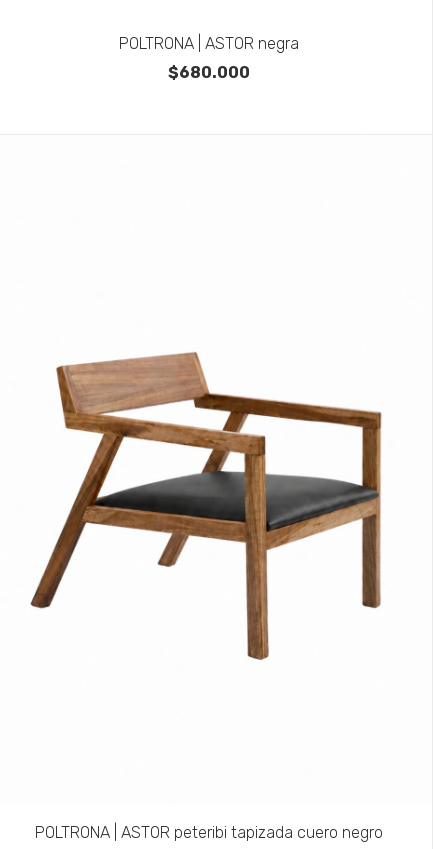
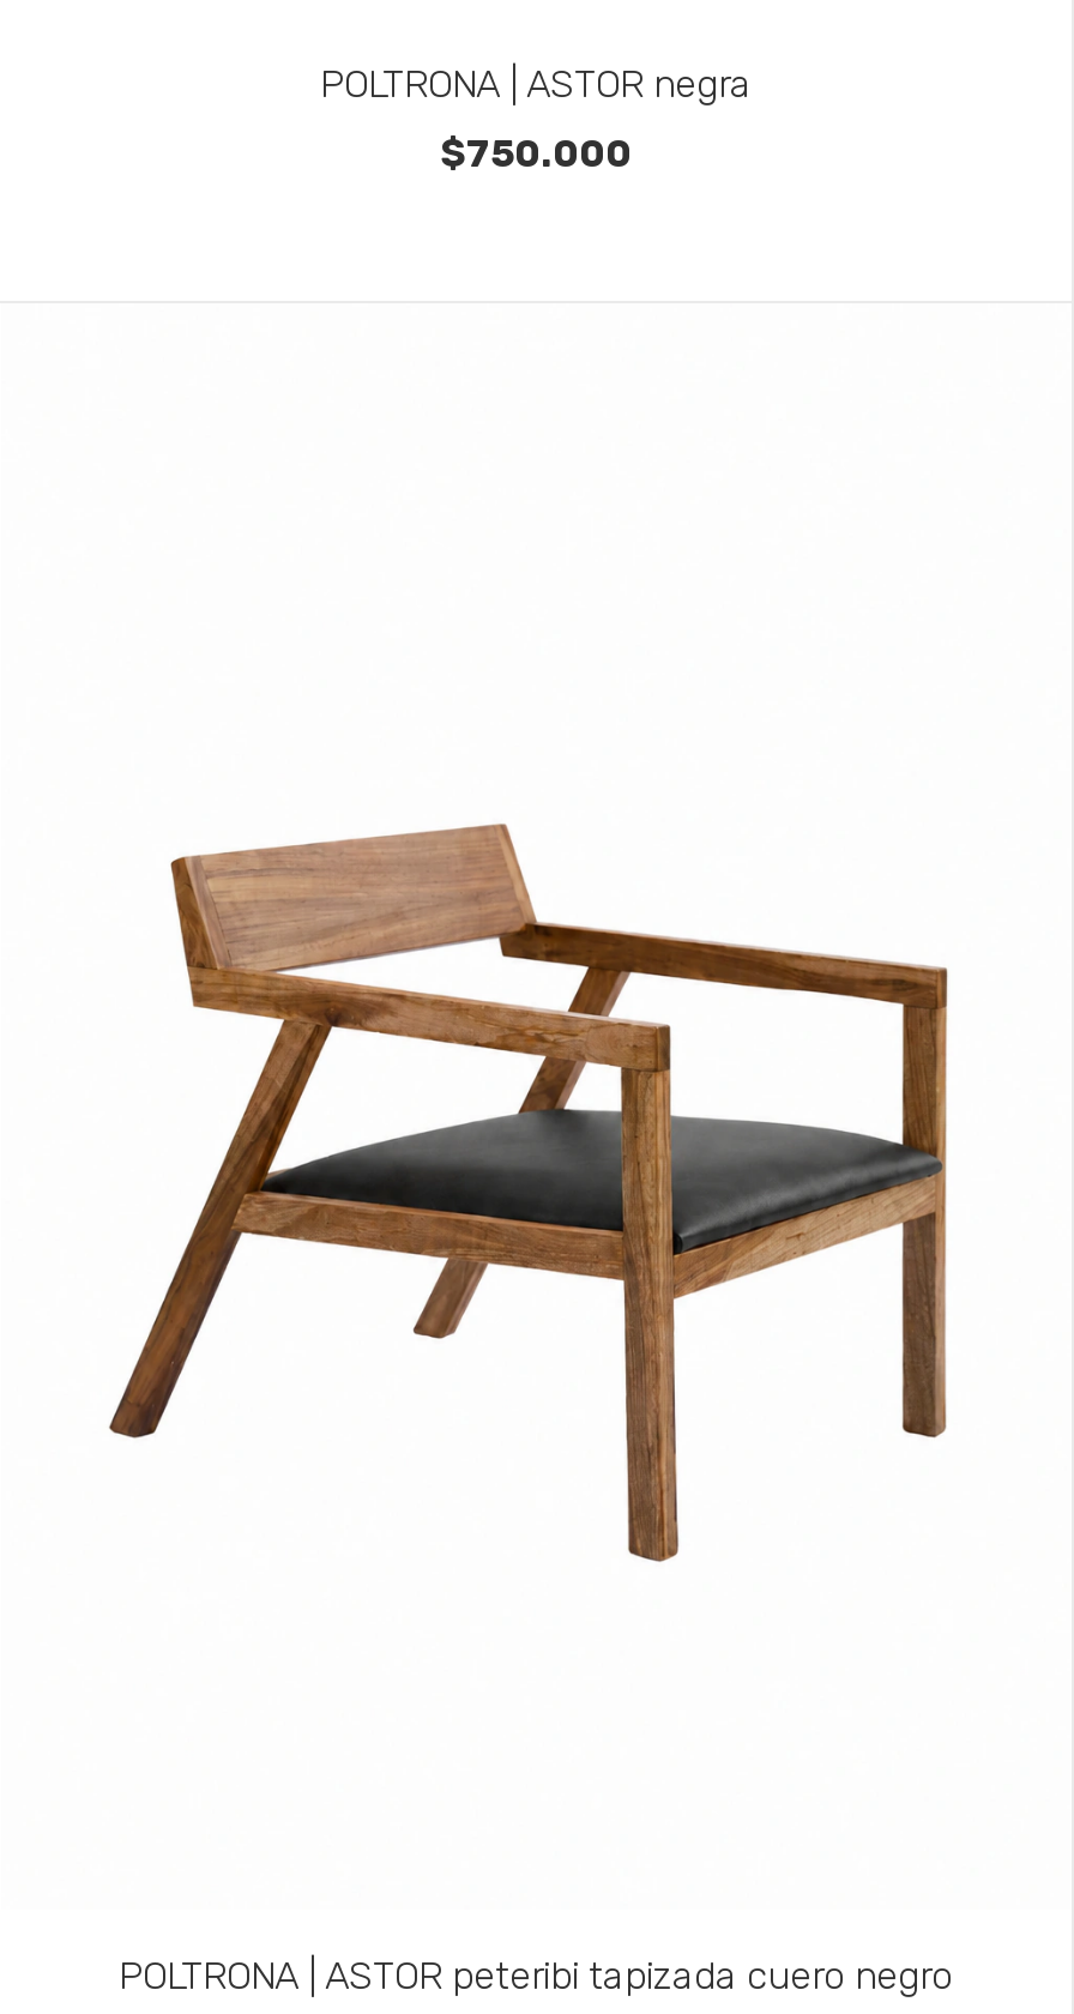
[167,63,249,82] $680.000 -> [440,130,632,176] $750.000

